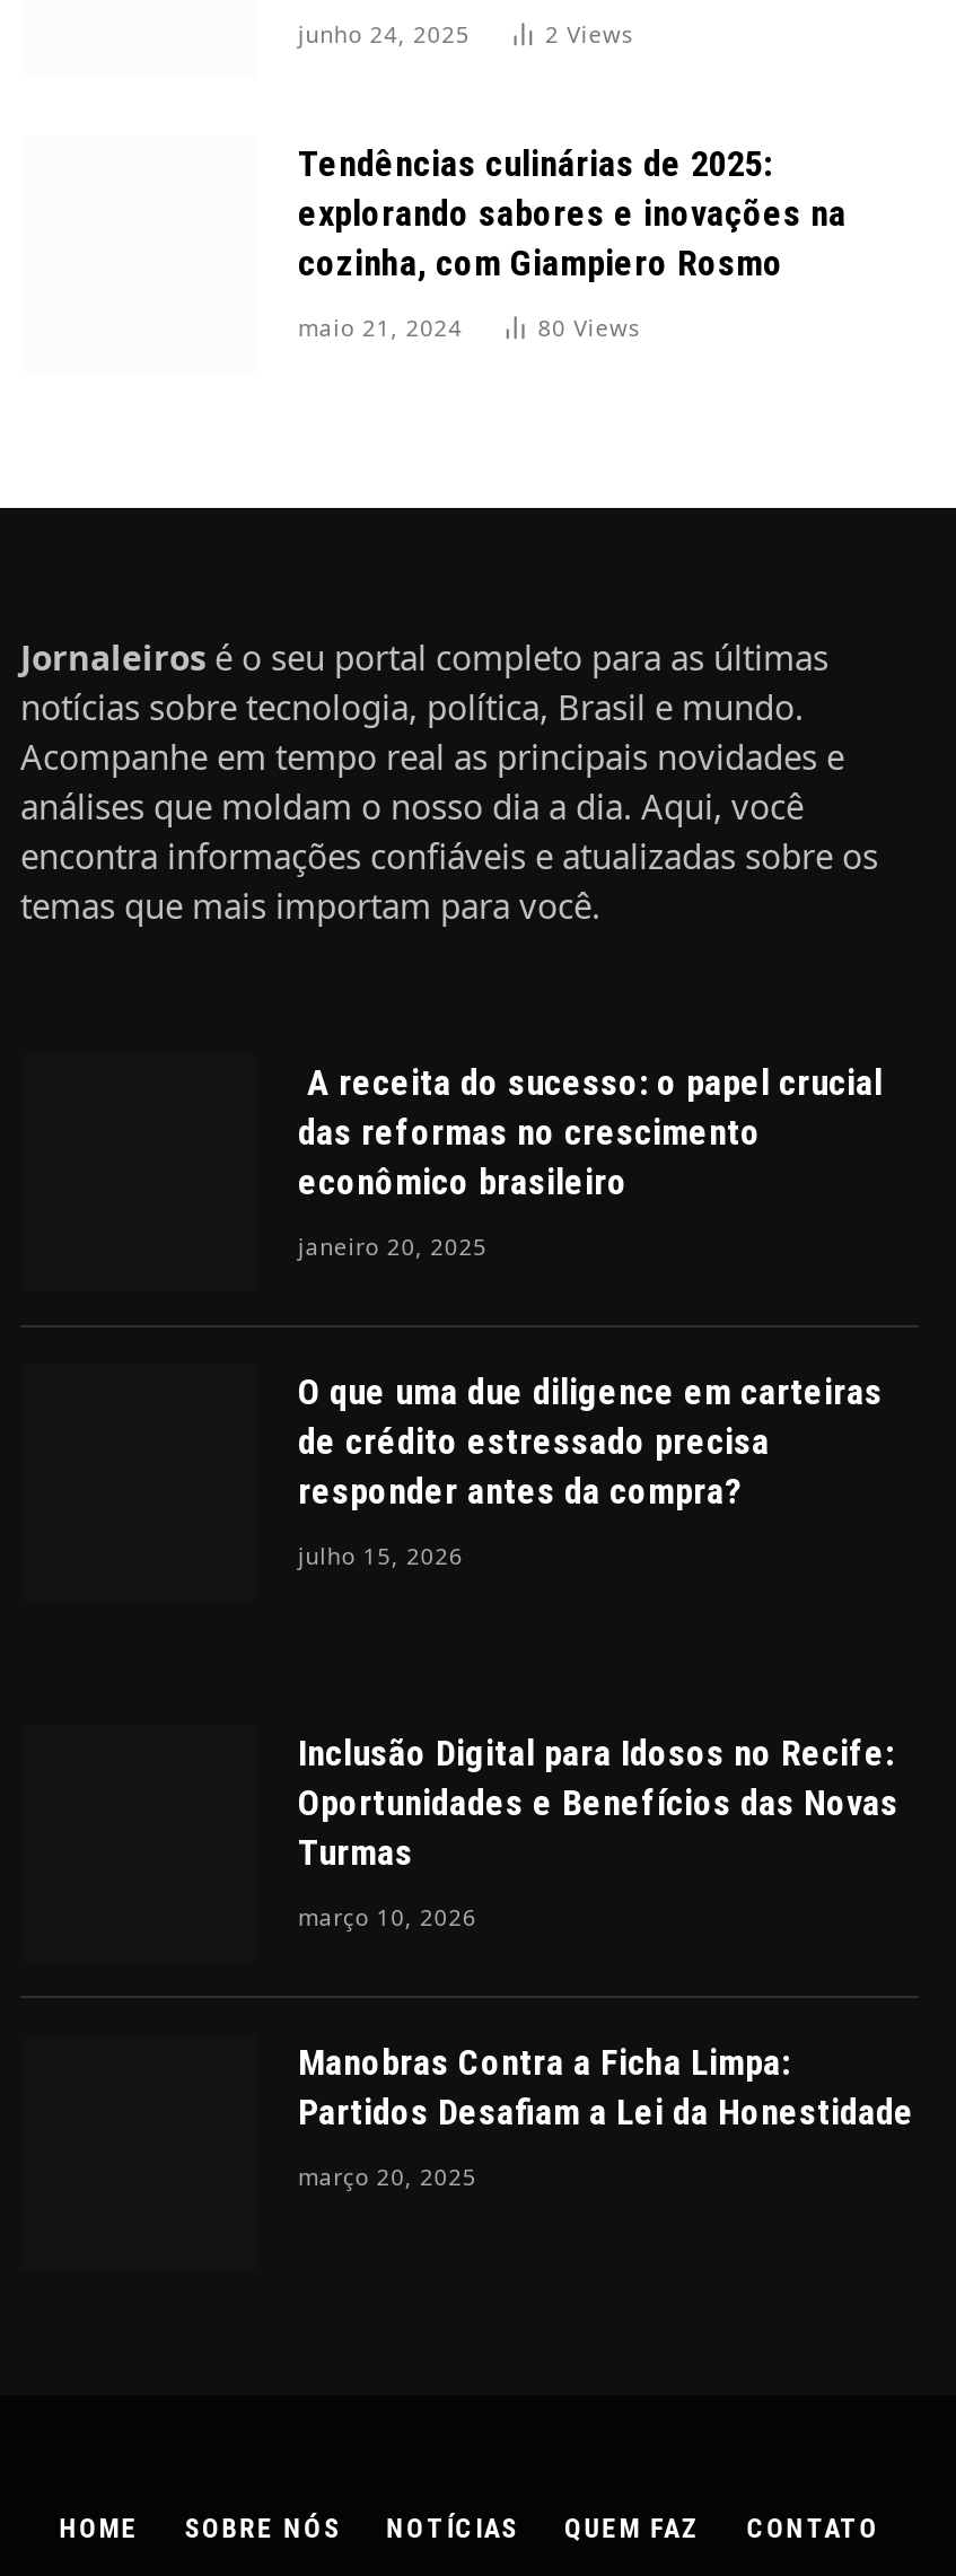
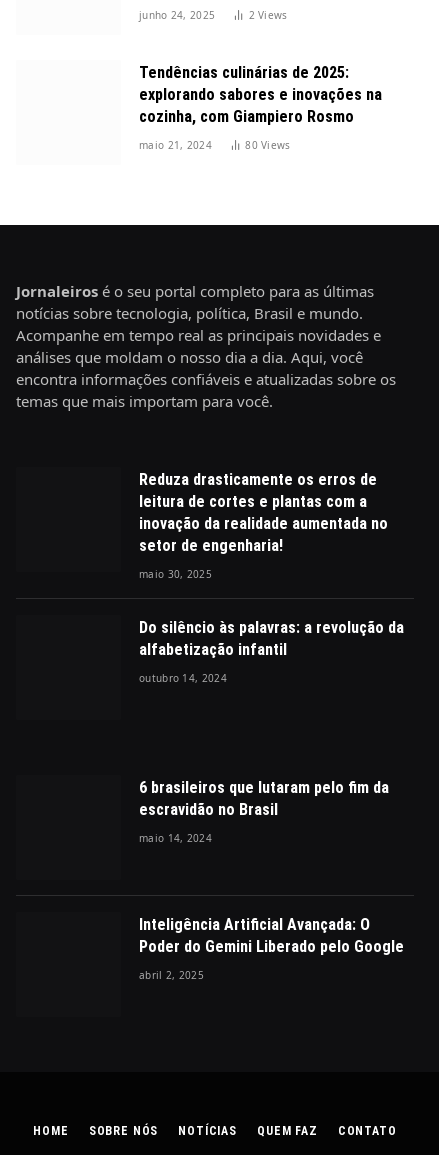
[298,1061,883,1203] A receita do sucesso: o papel crucial | das reformas no crescimento | econômico brasileiro -> [139,470,388,555] Reduza drasticamente os erros de | leitura de cortes e plantas com a | inovação da realidade aumentada no | setor de engenharia!
[298,1230,487,1262] janeiro 20, 2025 -> [139,567,212,581] maio 30, 2025
[298,1370,883,1512] O que uma due diligence em carteiras | de crédito estressado precisa | responder antes da compra? -> [139,618,404,659] Do silêncio às palavras: a revolução da | alfabetização infantil
[298,1539,463,1571] julho 15, 2026 -> [139,671,227,685] outubro 14, 2024
[298,1731,898,1873] Inclusão Digital para Idosos no Recife: | Oportunidades e Benefícios das Novas | Turmas -> [139,778,389,819] 6 brasileiros que lutaram pelo fim da | escravidão no Brasil
[298,1901,477,1932] março 10, 2026 -> [139,831,212,845] maio 14, 2024
[298,2040,914,2133] Manobras Contra a Ficha Limpa: | Partidos Desafiam a Lei da Honestidade -> [139,915,404,956] Inteligência Artificial Avançada: O | Poder do Gemini Liberado pelo Google
[298,2160,477,2192] março 20, 2025 -> [139,968,204,982] abril 2, 2025

